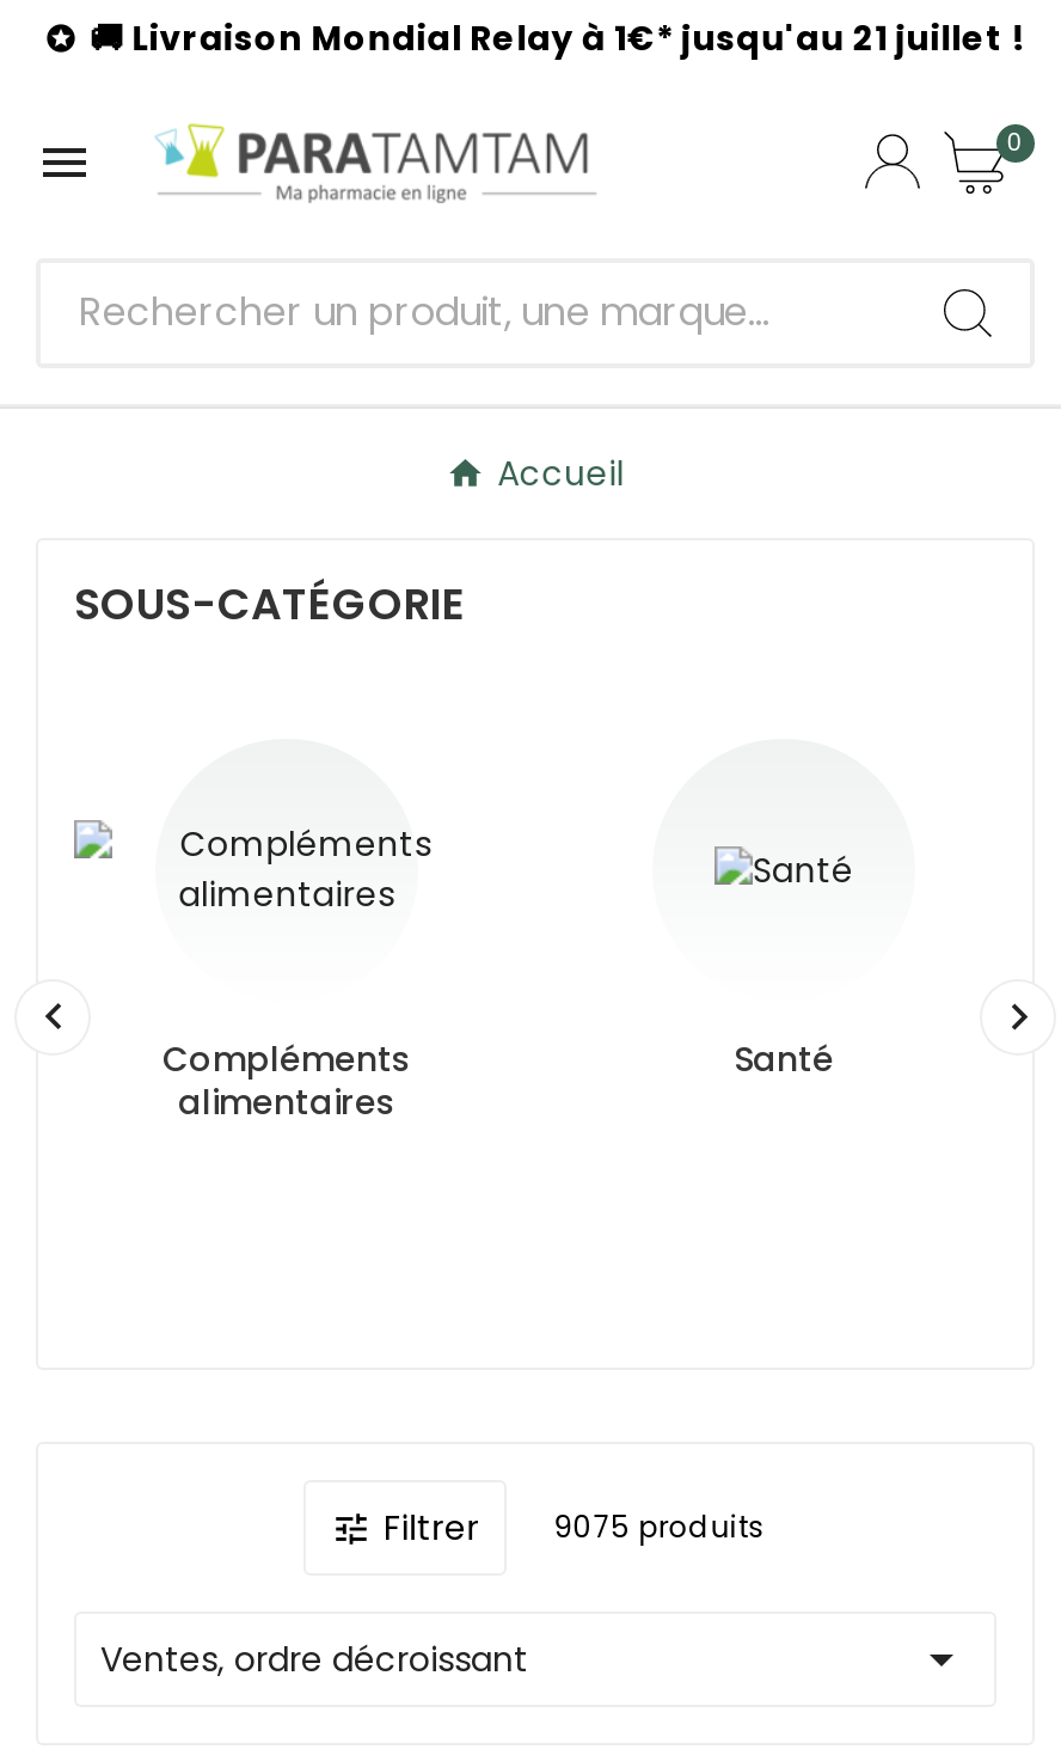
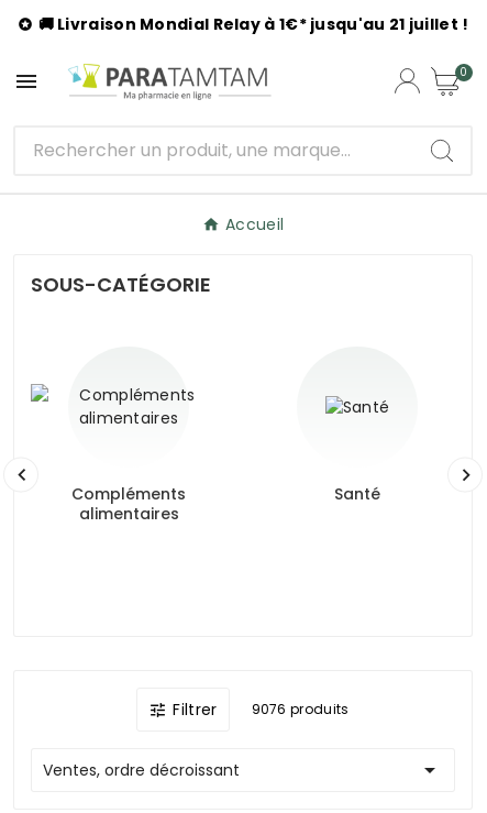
[553,1506,766,1546] 9075 produits -> [251,699,349,718] 9076 produits

